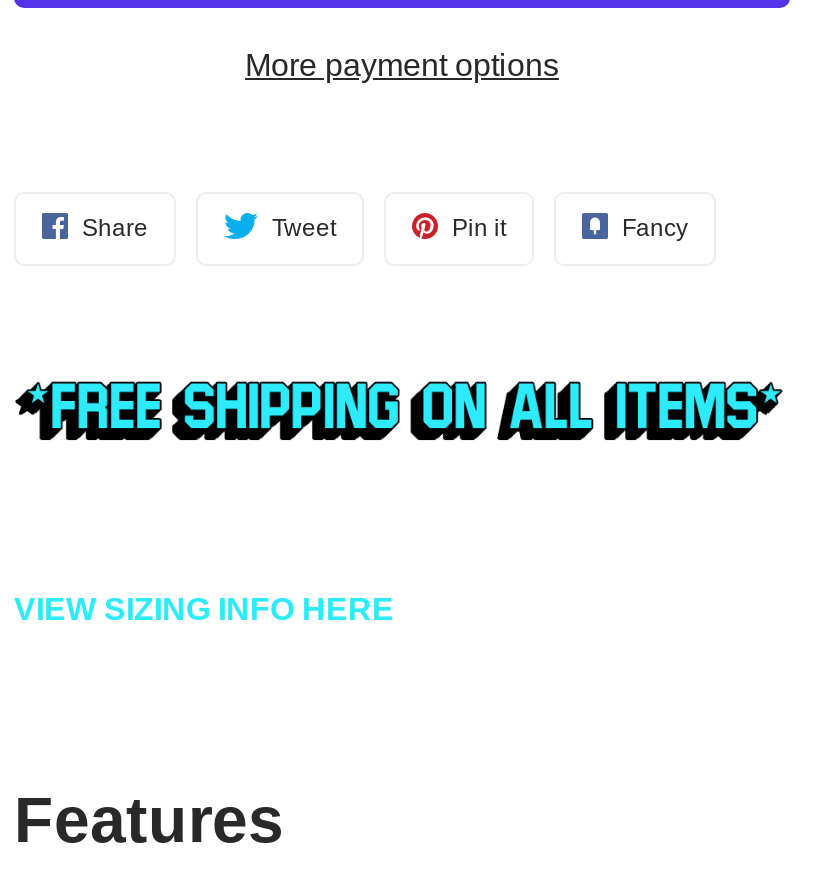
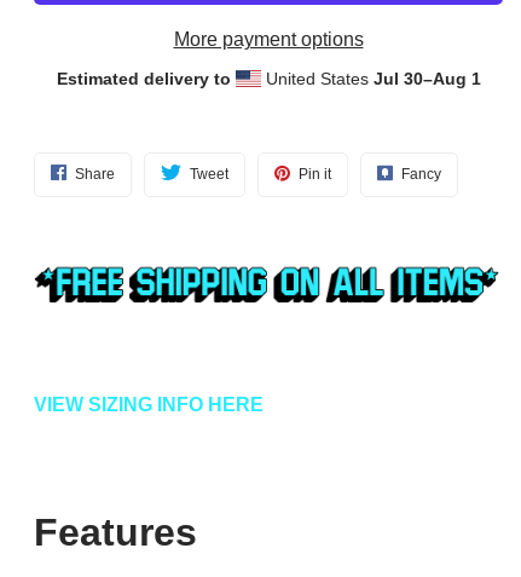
none -> [56,69,481,88] Estimated delivery to | United States Jul 30–Aug 1

